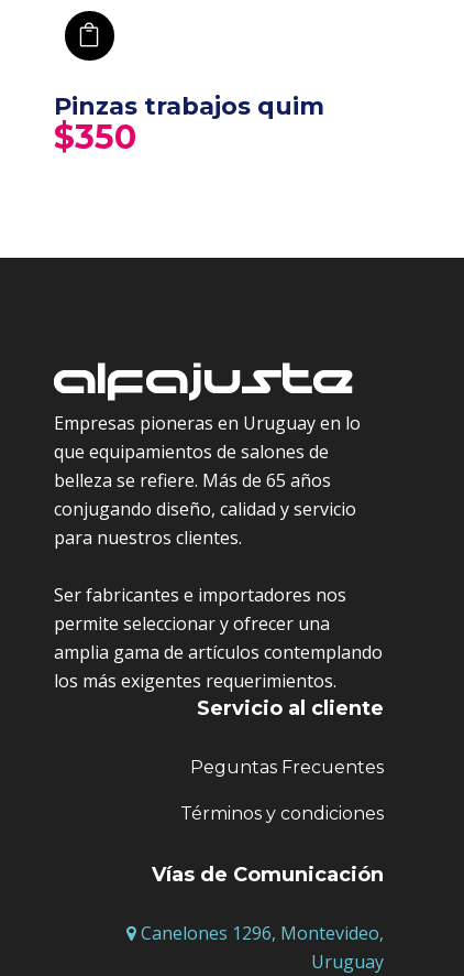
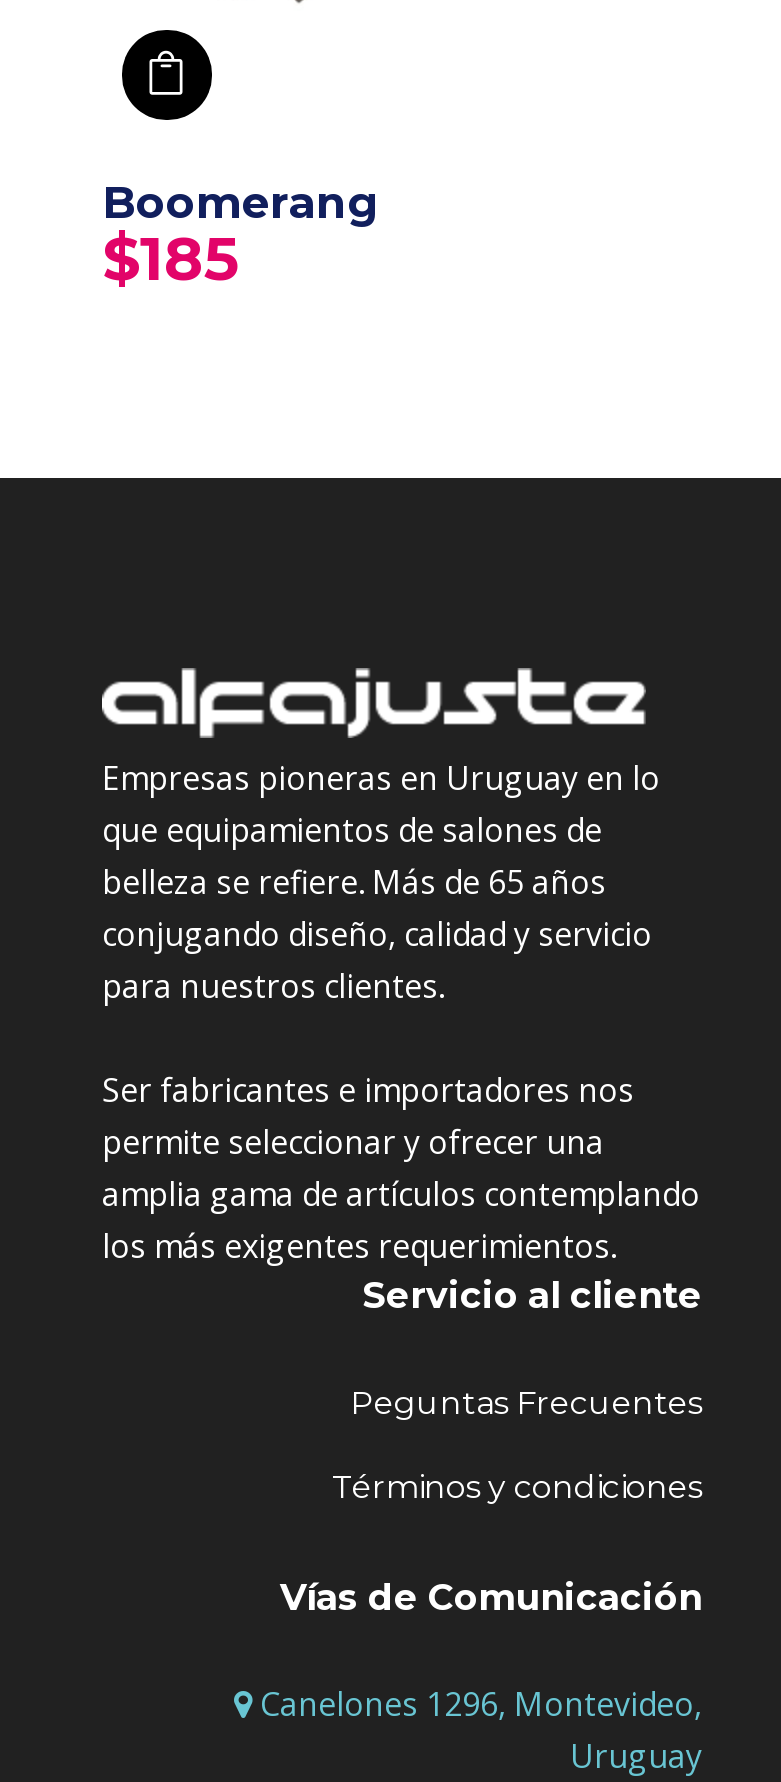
[54,91,324,157] Pinzas trabajos quim | $350 -> [102,175,380,295] Boomerang | $185

